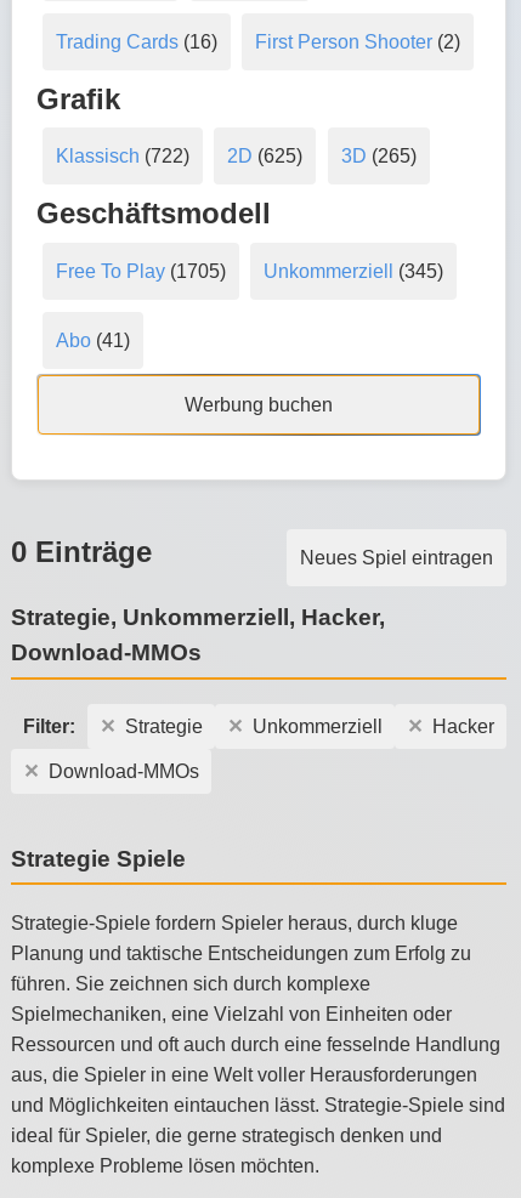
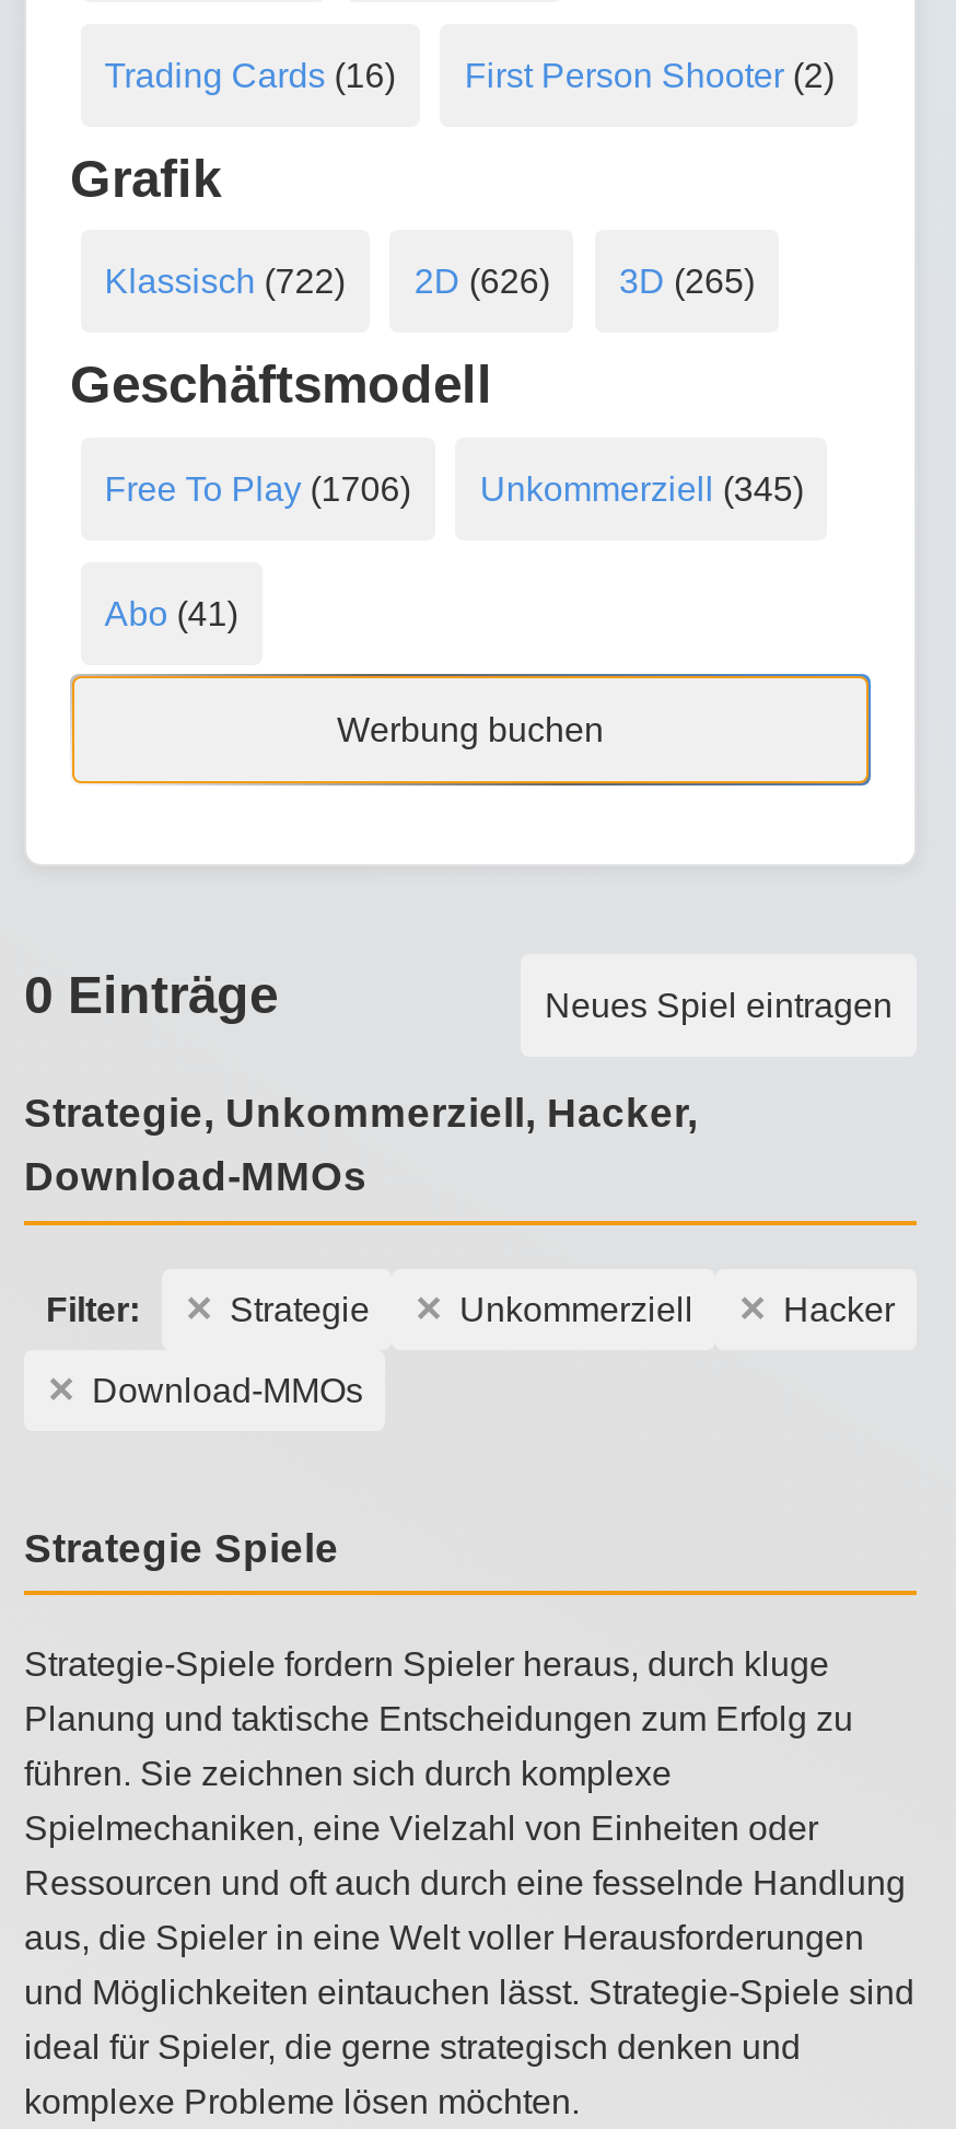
[56,146,417,167] Klassisch (722) 2D (625) 3D (265) -> [105,264,755,301] Klassisch (722) 2D (626) 3D (265)
[56,261,444,282] Free To Play (1705) Unkommerziell (345) -> [105,471,804,508] Free To Play (1706) Unkommerziell (345)

